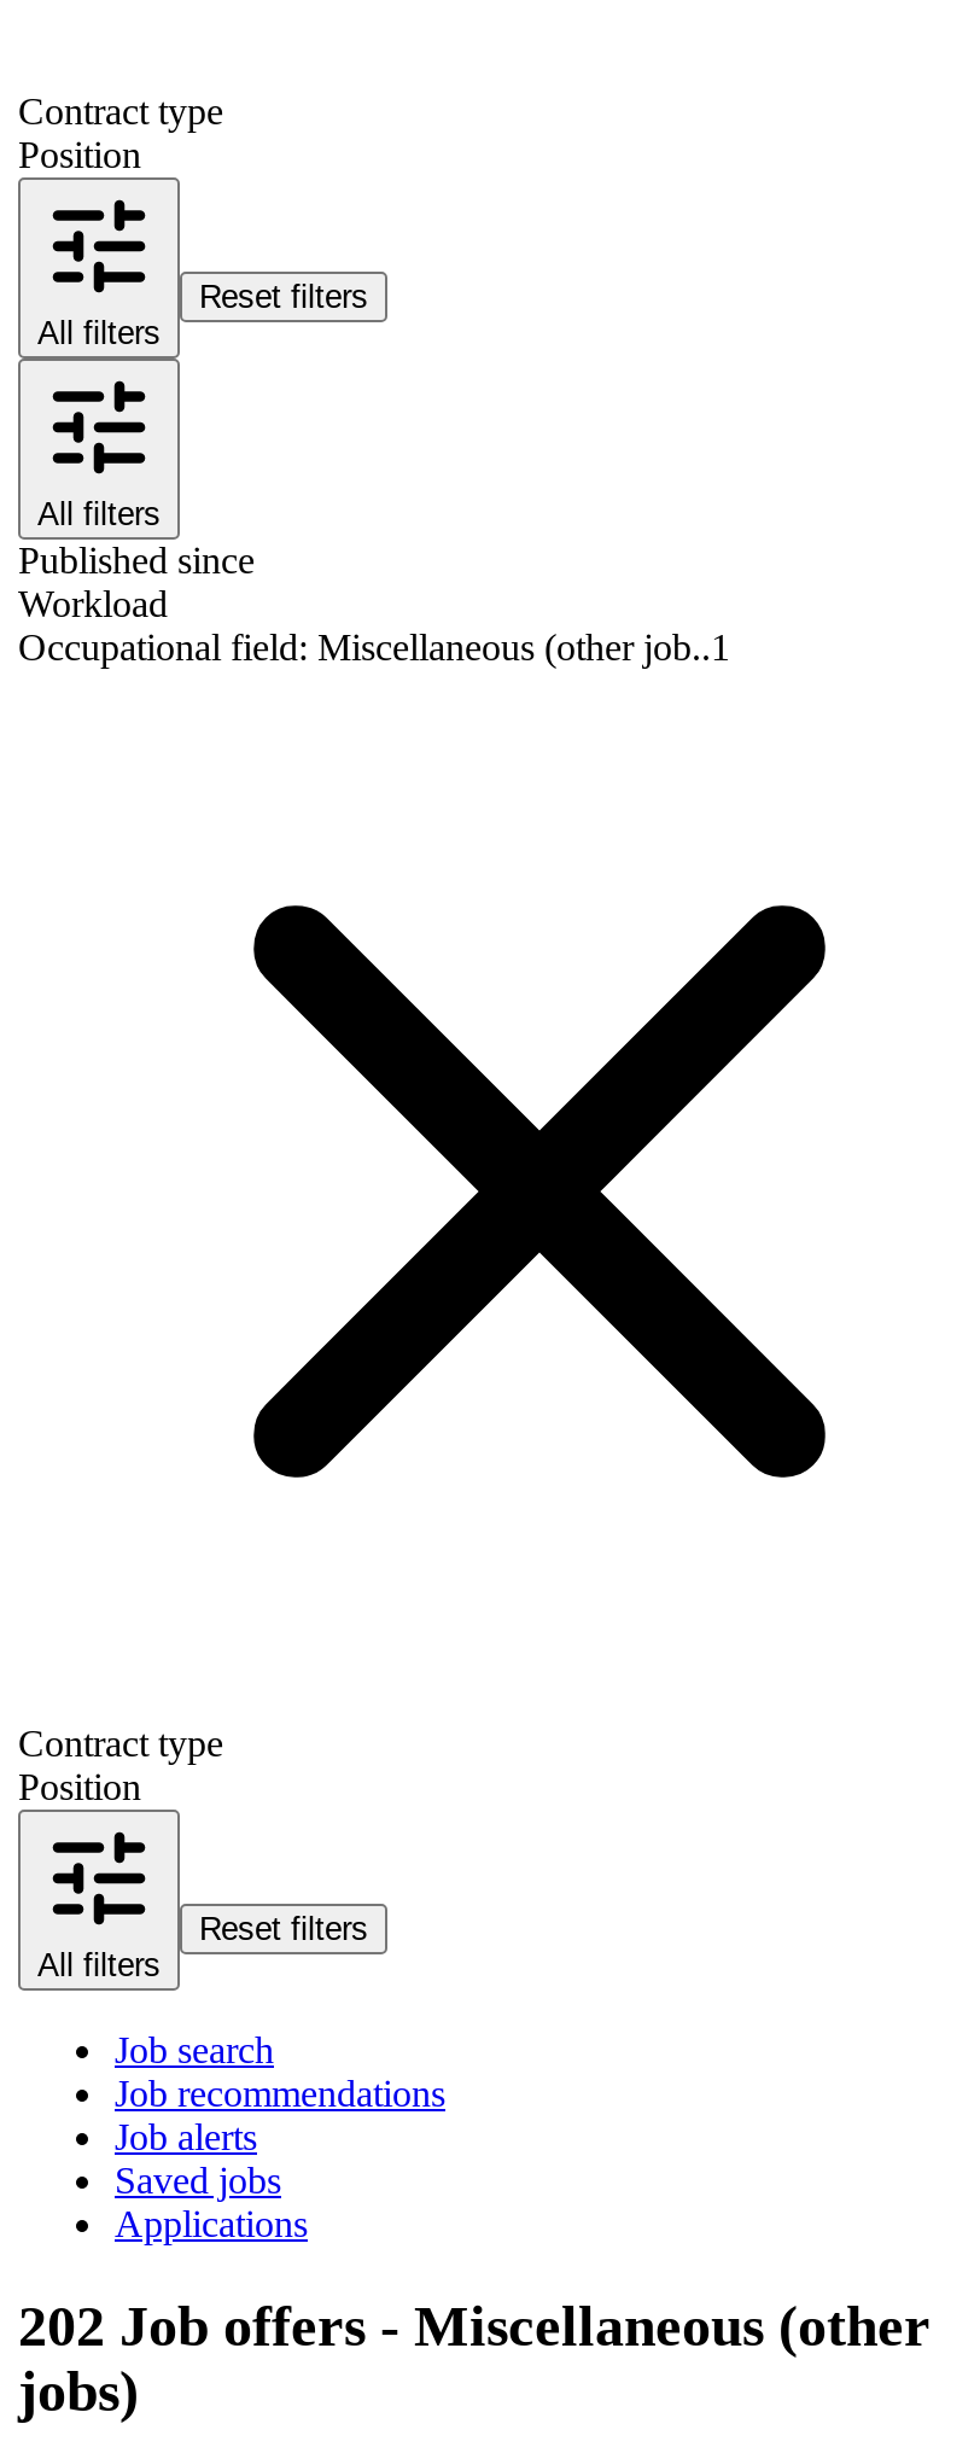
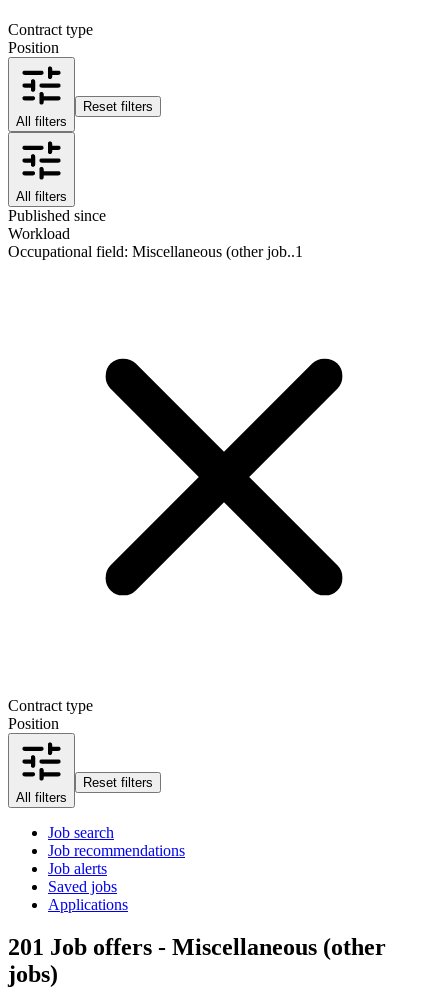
[18,2294,931,2357] 202 Job offers - Miscellaneous (other -> [8,934,386,960] 201 Job offers - Miscellaneous (other

